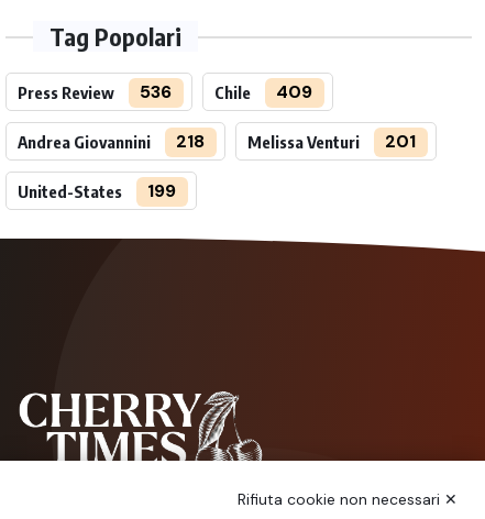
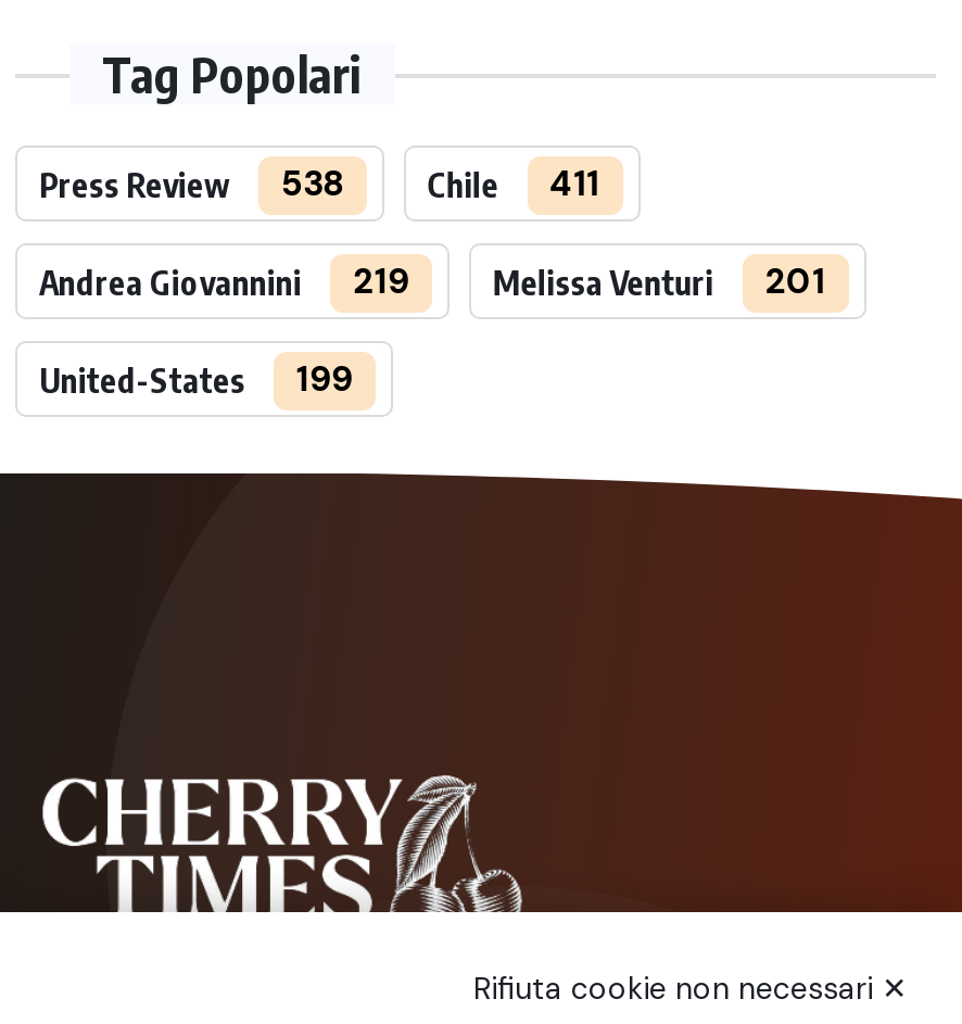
[18,80,172,104] Press Review 536 -> [39,161,344,207] Press Review 538
[214,80,313,104] Chile 409 -> [427,161,600,207] Chile 411
[18,130,205,153] Andrea Giovannini 218 -> [39,259,409,304] Andrea Giovannini 219

